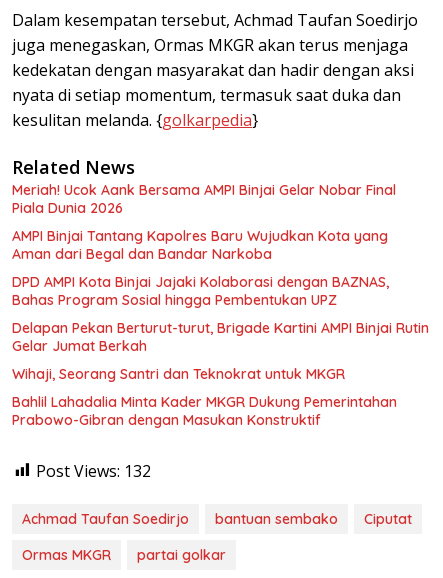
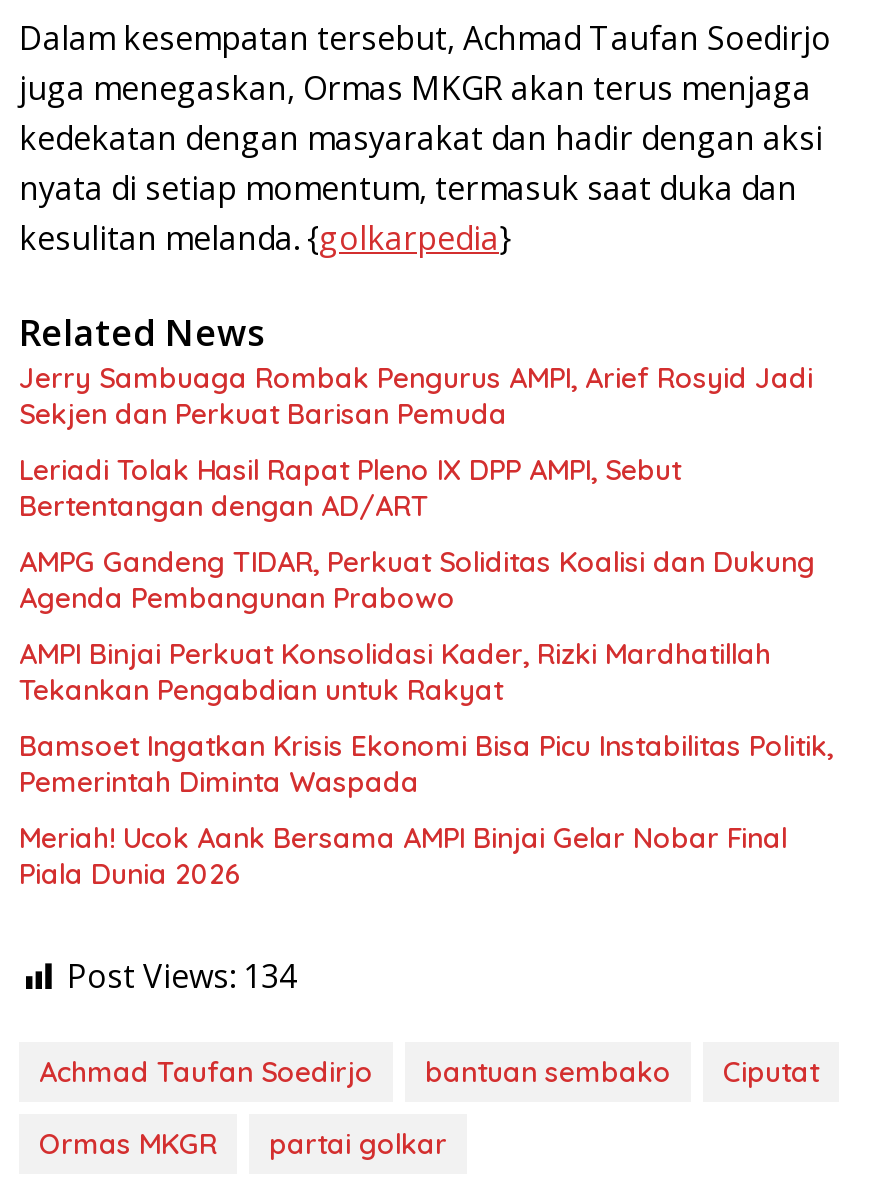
none -> [19,360,833,800] Jerry Sambuaga Rombak Pengurus AMPI, Arief Rosyid Jadi | Sekjen dan Perkuat Barisan Pemuda | Leriadi Tolak Hasil Rapat Pleno IX DPP AMPI, Sebut | Bertentangan dengan AD/ART | AMPG Gandeng TIDAR, Perkuat Soliditas Koalisi dan Dukung | Agenda Pembangunan Prabowo | AMPI Binjai Perkuat Konsolidasi Kader, Rizki Mardhatillah | Tekankan Pengabdian untuk Rakyat | Bamsoet Ingatkan Krisis Ekonomi Bisa Picu Instabilitas Politik, | Pemerintah Diminta Waspada
moved [12,180,396,216] -> [19,820,787,892]: Meriah! Ucok Aank Bersama AMPI Binjai Gelar Nobar Final | Piala Dunia 2026
[12,226,429,481] AMPI Binjai Tantang Kapolres Baru Wujudkan Kota yang | Aman dari Begal dan Bandar Narkoba | DPD AMPI Kota Binjai Jajaki Kolaborasi dengan BAZNAS, | Bahas Program Sosial hingga Pembentukan UPZ | Delapan Pekan Berturut-turut, Brigade Kartini AMPI Binjai Rutin | Gelar Jumat Berkah | Wihaji, Seorang Santri dan Teknokrat untuk MKGR | Bahlil Lahadalia Minta Kader MKGR Dukung Pemerintahan | Prabowo-Gibran dengan Masukan Konstruktif | Post Views: 132 -> [67,954,297,998] Post Views: 134

